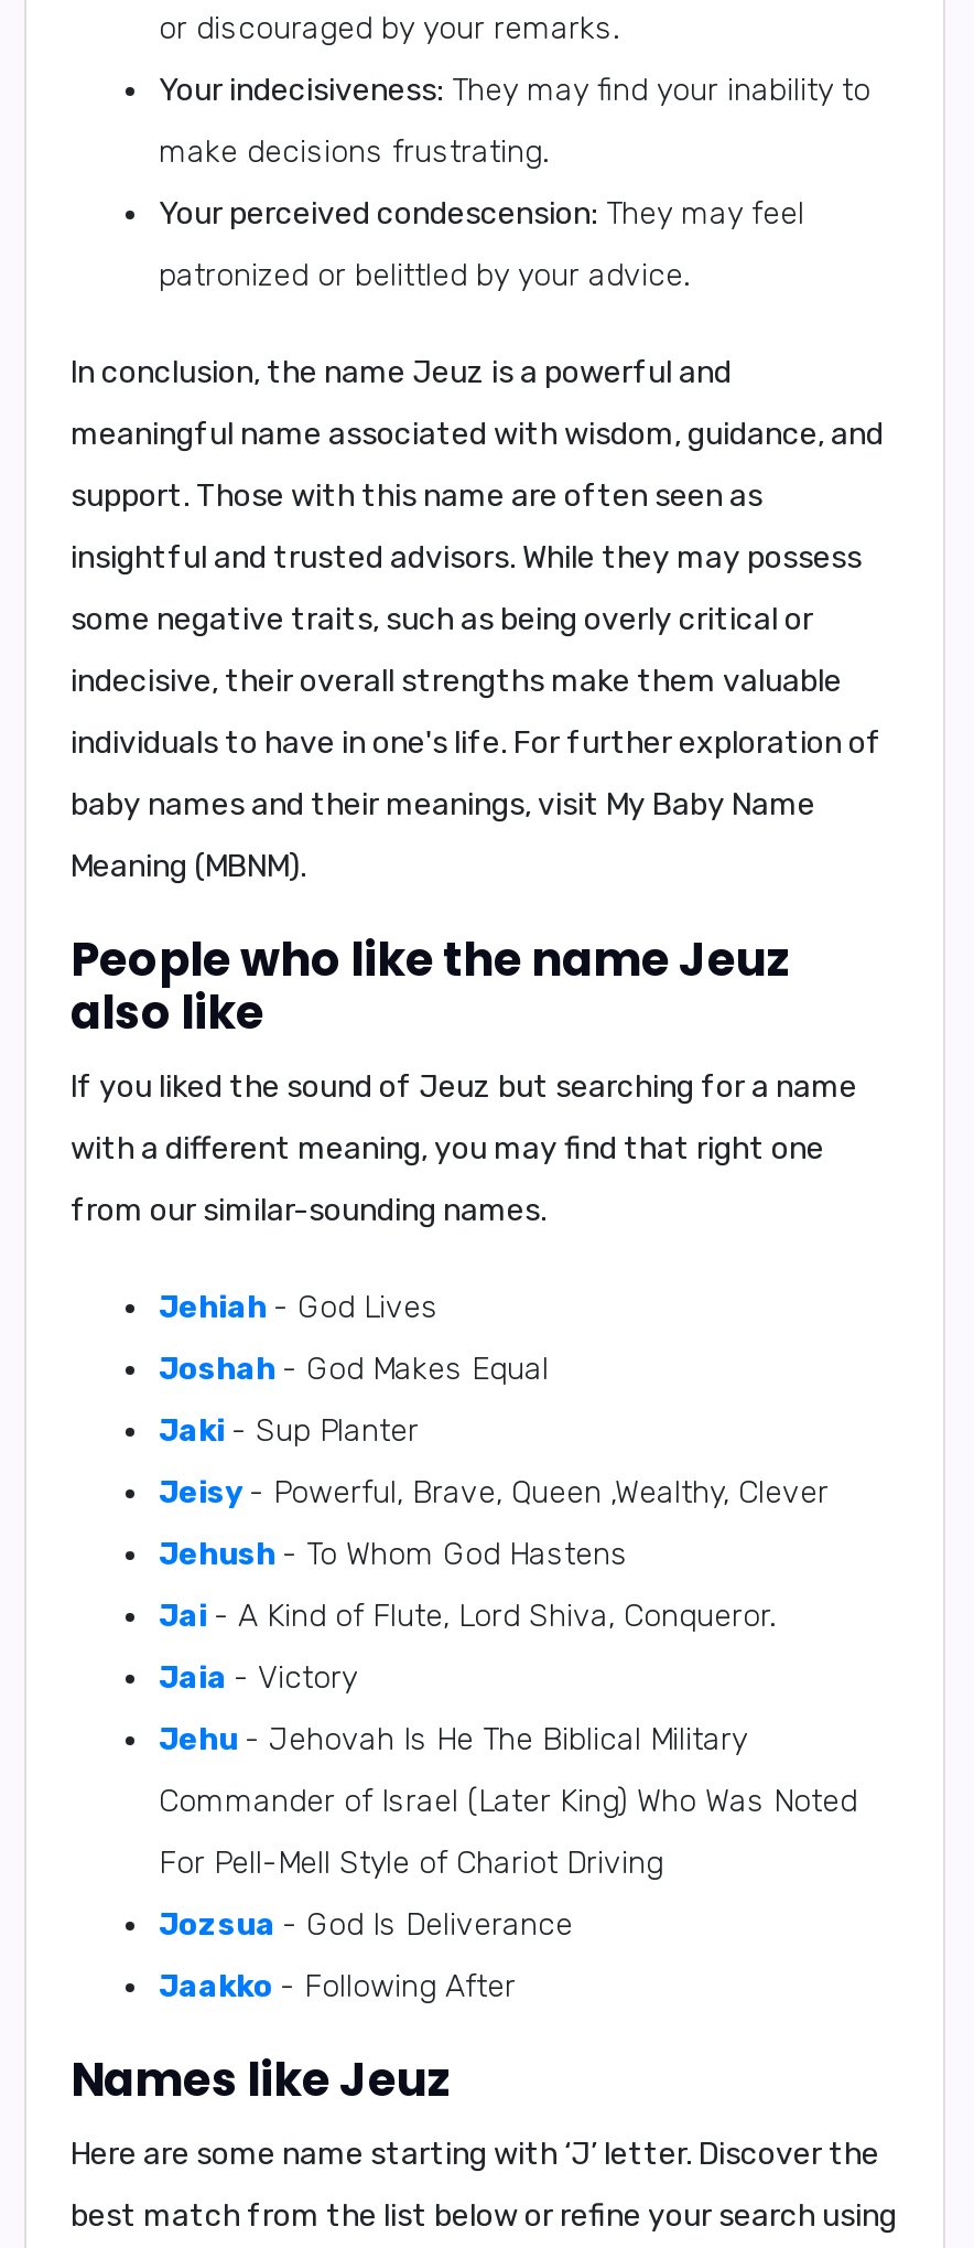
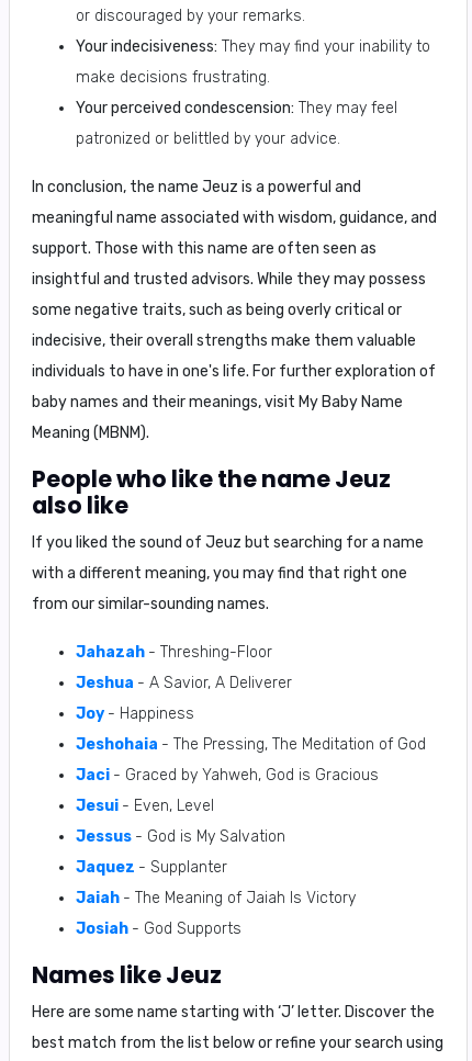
[159,1289,857,2005] Jehiah - God Lives | Joshah - God Makes Equal | Jaki - Sup Planter | Jeisy - Powerful, Brave, Queen ,Wealthy, Clever | Jehush - To Whom God Hastens | Jai - A Kind of Flute, Lord Shiva, Conqueror. | Jaia - Victory | Jehu - Jehovah Is He The Biblical Military | Commander of Israel (Later King) Who Was Noted | For Pell-Mell Style of Chariot Driving | Jozsua - God Is Deliverance | Jaakko - Following After -> [76,643,426,938] Jahazah - Threshing-Floor | Jeshua - A Savior, A Deliverer | Joy - Happiness | Jeshohaia - The Pressing, The Meditation of God | Jaci - Graced by Yahweh, God is Gracious | Jesui - Even, Level | Jessus - God is My Salvation | Jaquez - Supplanter | Jaiah - The Meaning of Jaiah Is Victory | Josiah - God Supports

